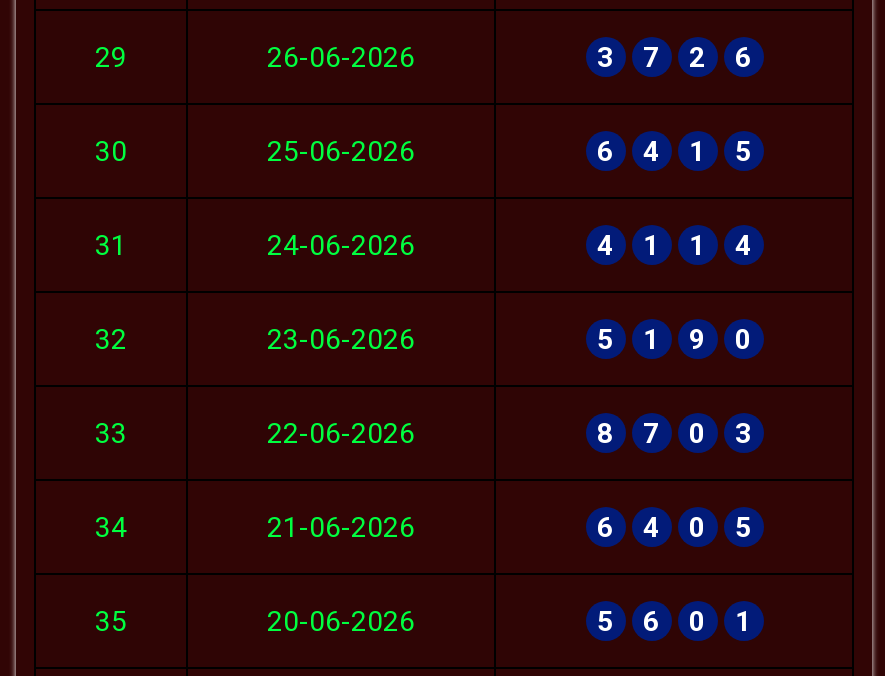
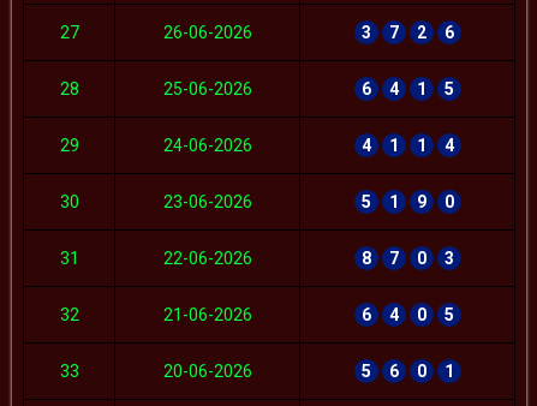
[95,40,127,72] 29 -> [59,22,79,41] 27
[95,134,127,166] 30 -> [59,79,79,98] 28
[95,228,127,260] 31 -> [59,135,79,154] 29
[95,322,127,354] 32 -> [59,192,79,211] 30
[95,416,127,448] 33 -> [59,248,79,267] 31
[95,510,127,542] 34 -> [59,304,79,324] 32
[95,604,127,636] 35 -> [59,361,79,380] 33

